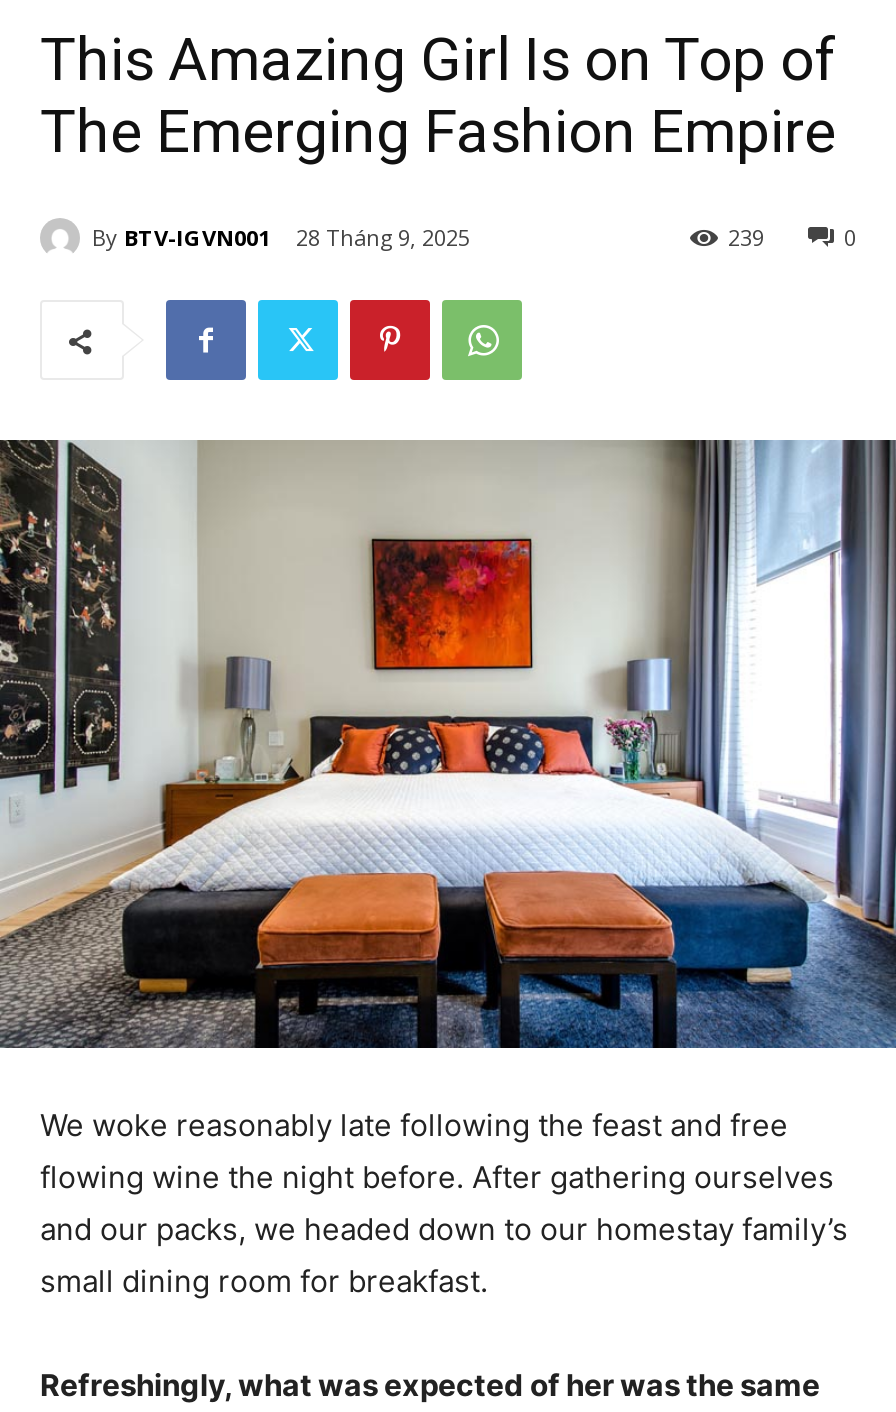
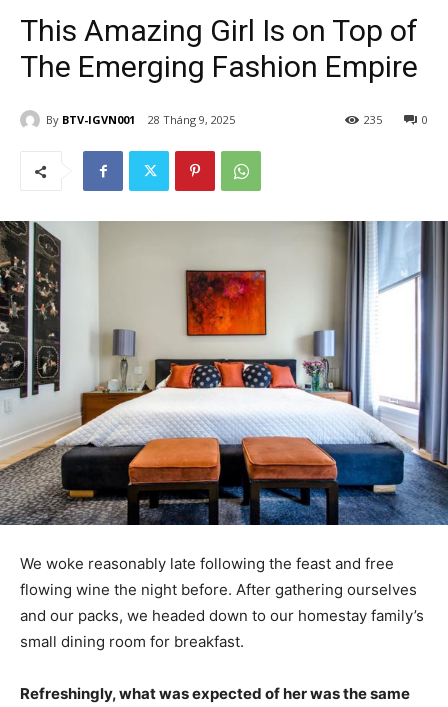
[728,222,764,252] 239 -> [364,112,382,127] 235

